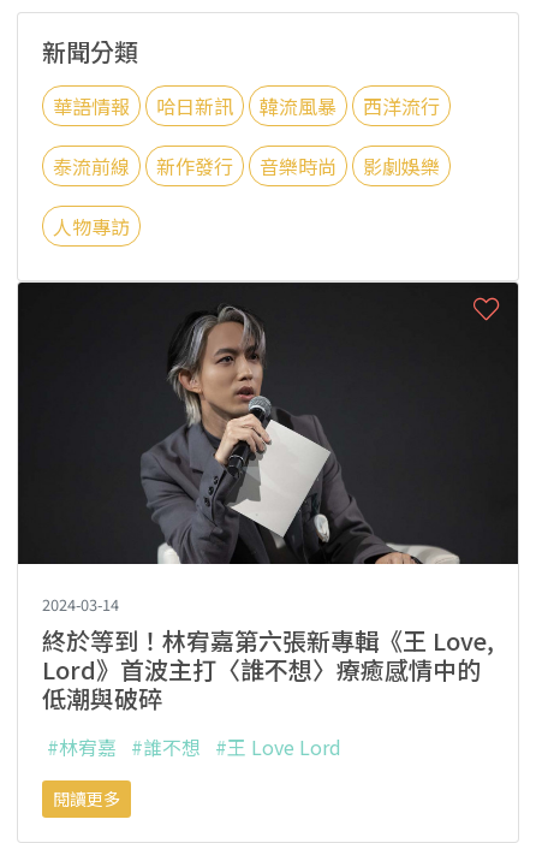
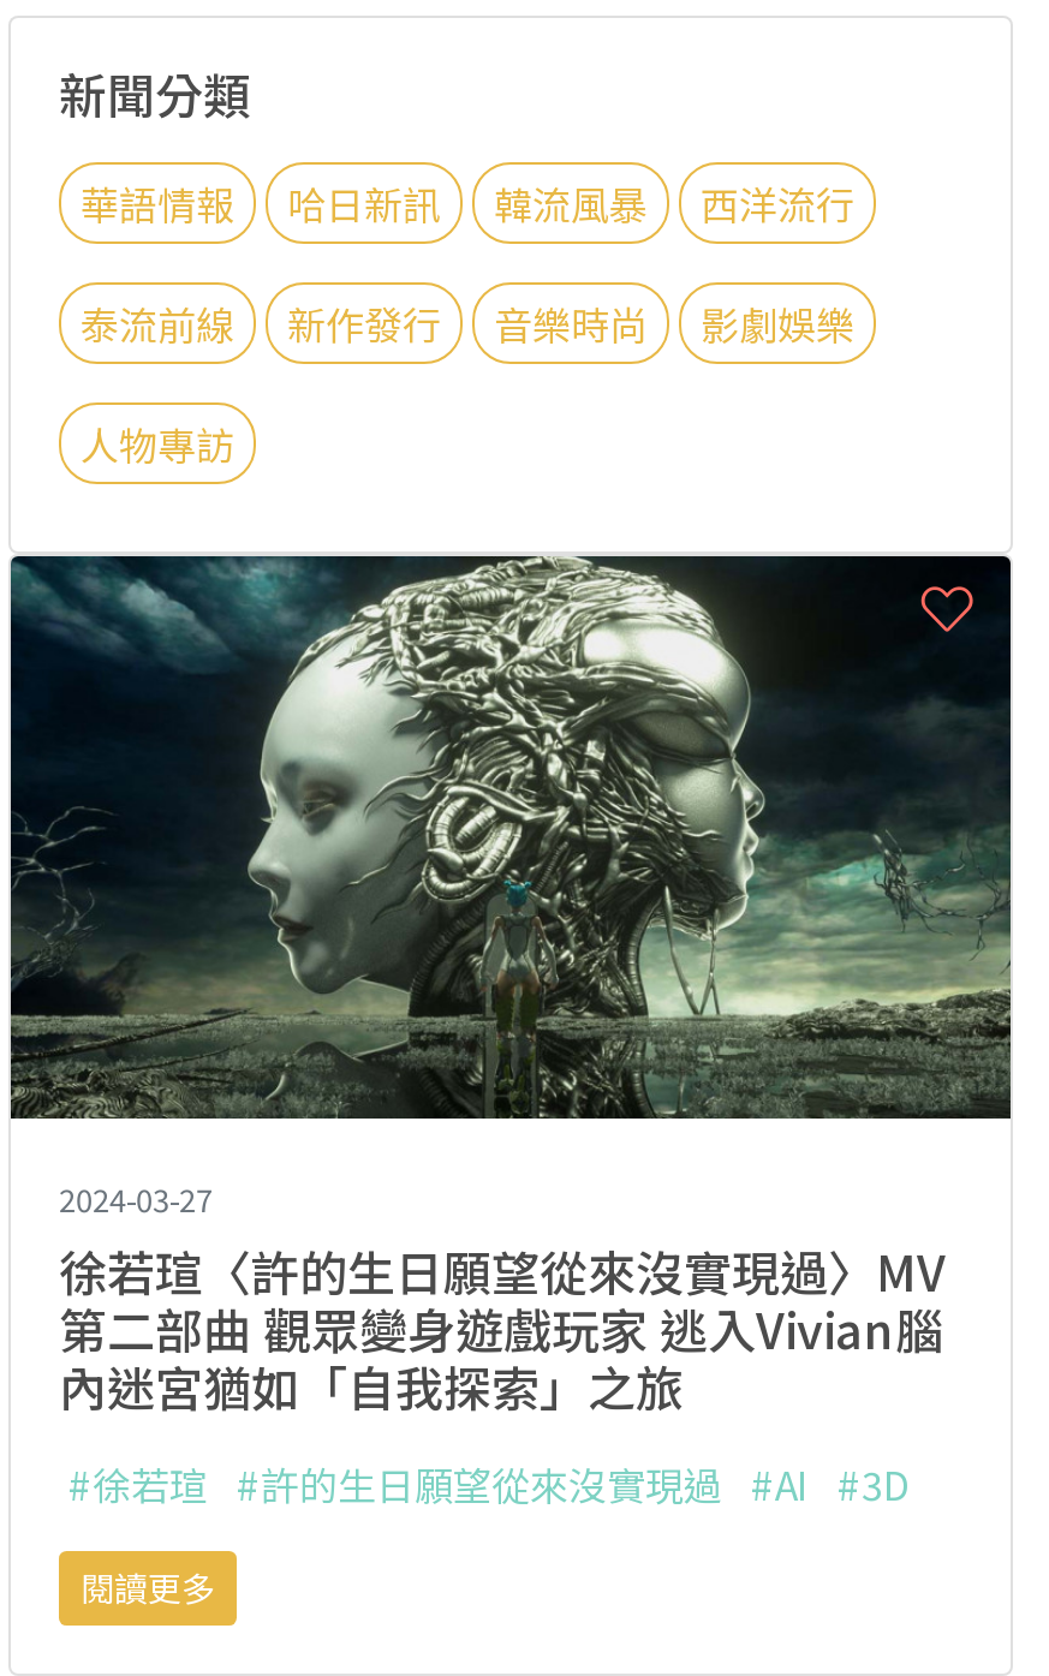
[18,281,519,715] [image] | 2024-03-14 | 終於等到！林宥嘉第六張新專輯《王 Love, | Lord》首波主打〈誰不想〉療癒感情中的 | 低潮與破碎 -> [11,556,1013,1420] [image] | 2024-03-27 | 徐若瑄〈許的生日願望從來沒實現過〉MV | 第二部曲 觀眾變身遊戲玩家 逃入Vivian腦 | 內迷宮猶如「自我探索」之旅
[47,732,341,761] #林宥嘉 #誰不想 #王 Love Lord -> [68,1454,910,1511] #徐若瑄 #許的生日願望從來沒實現過 #AI #3D

